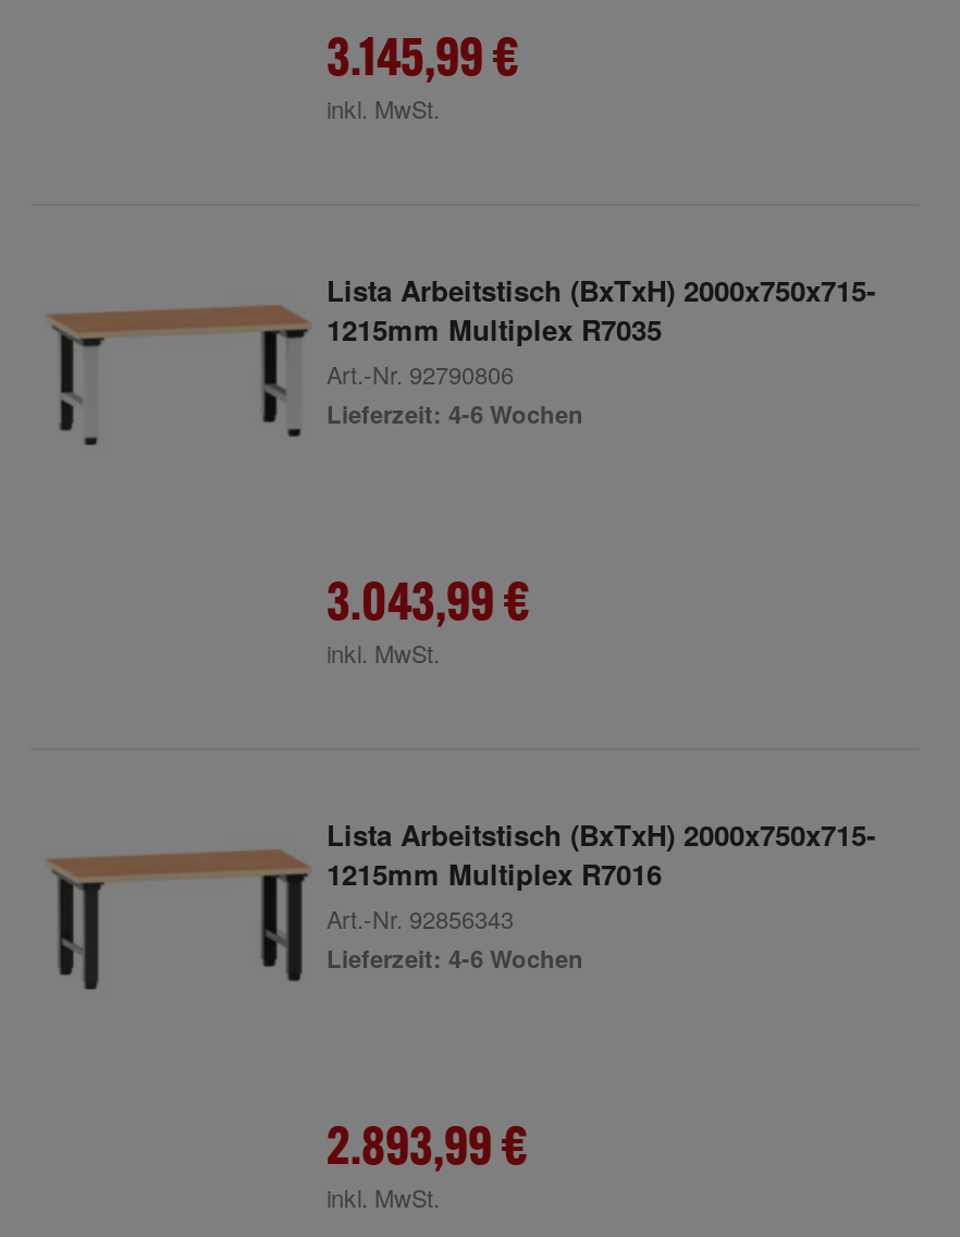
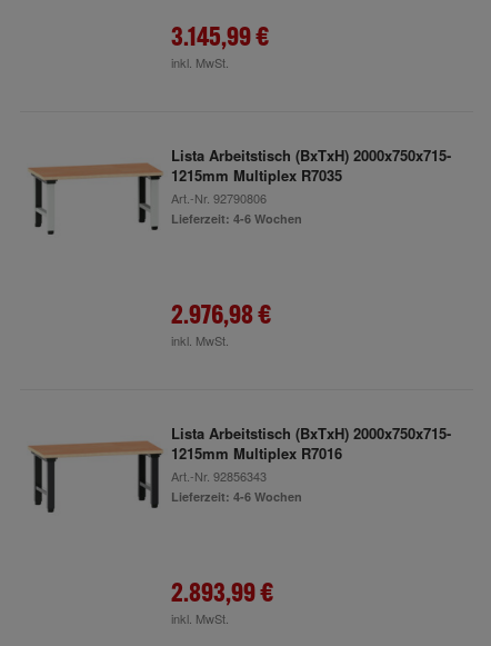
[327,567,529,633] 3.043,99 € -> [171,297,271,330] 2.976,98 €

